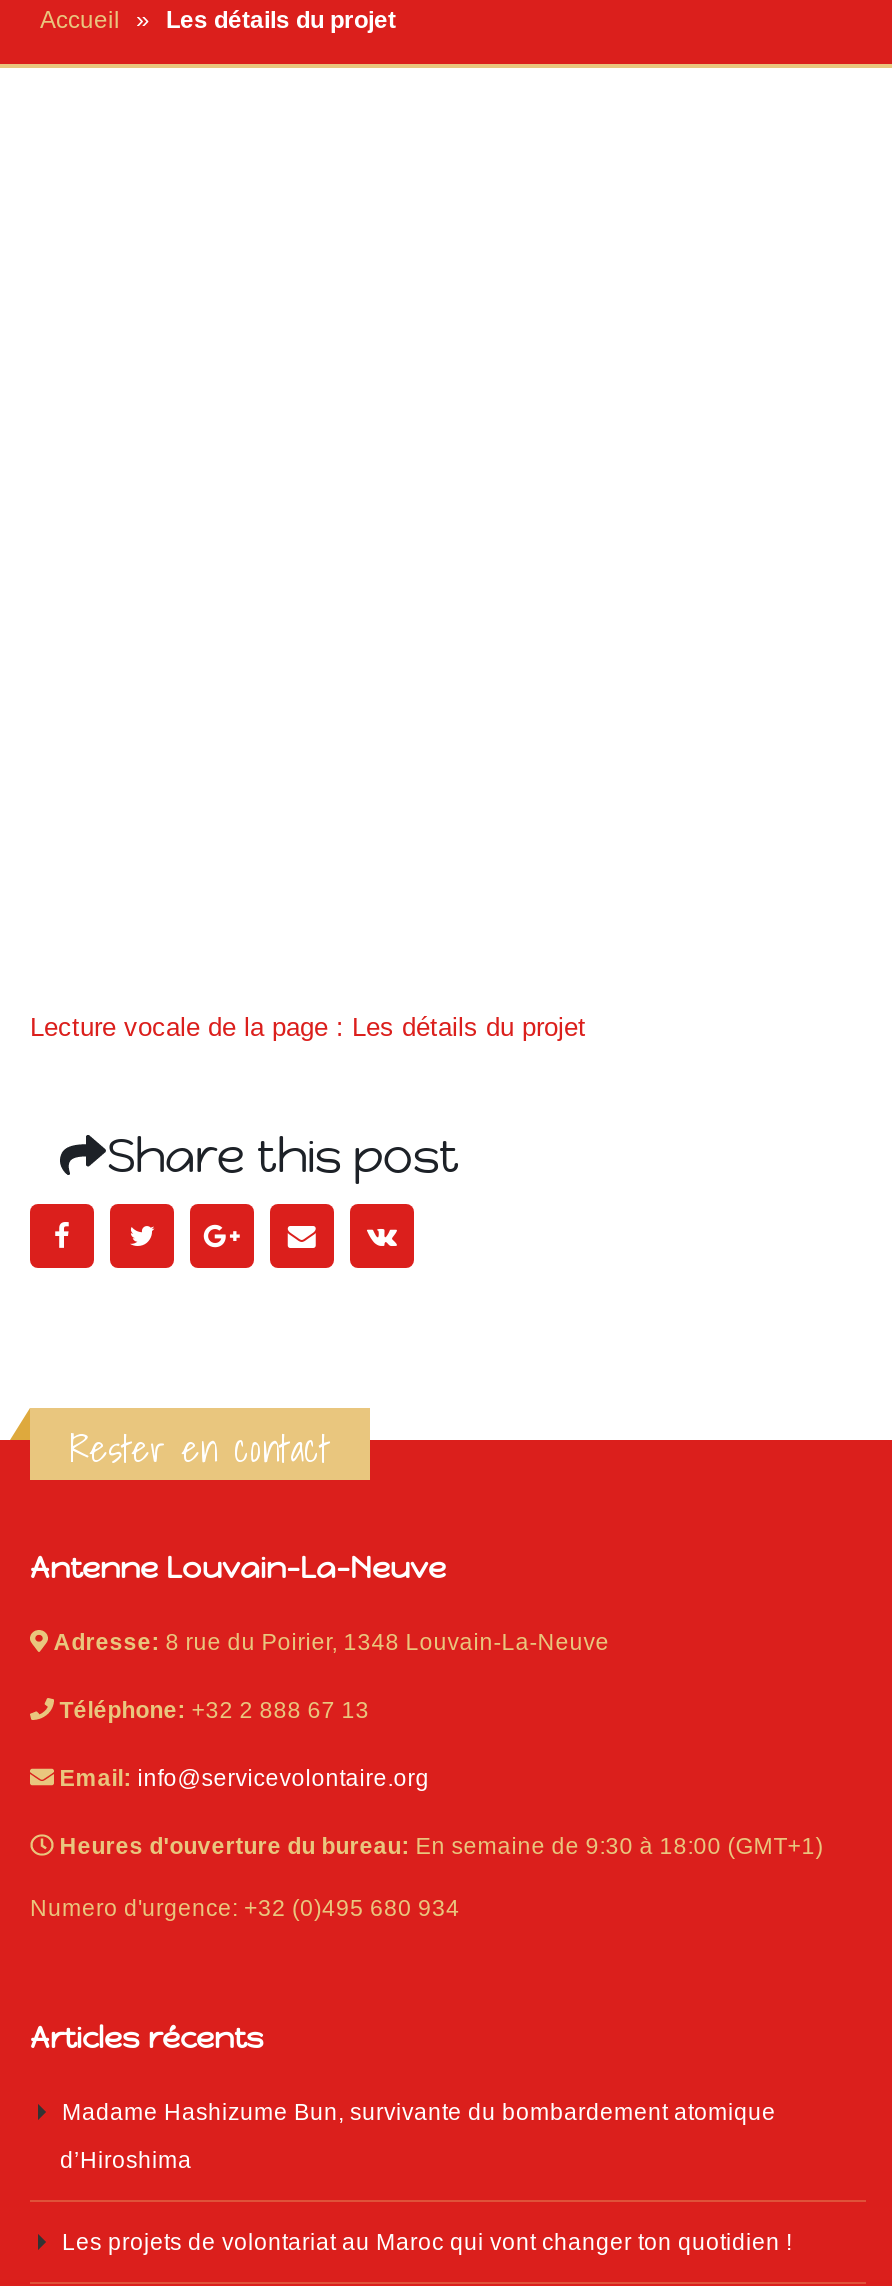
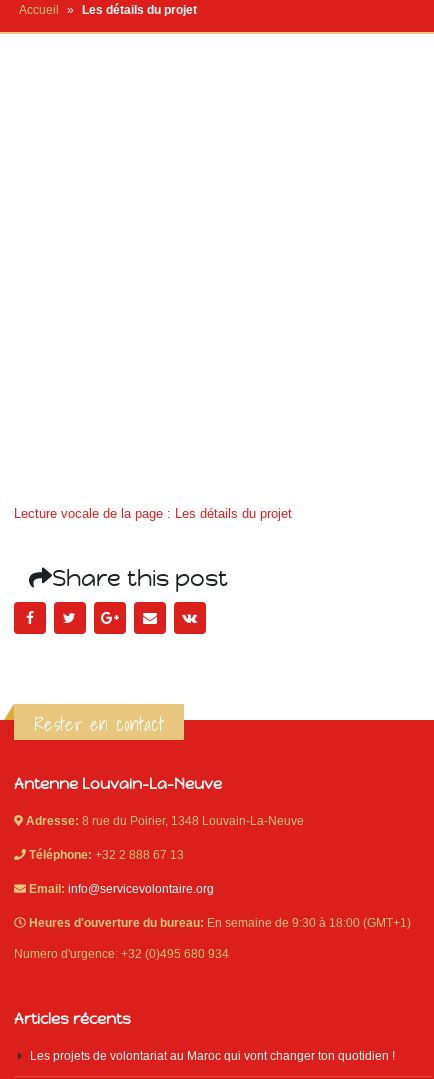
[60,2098,776,2172] Madame Hashizume Bun, survivante du bombardement atomique | d’Hiroshima -> none

